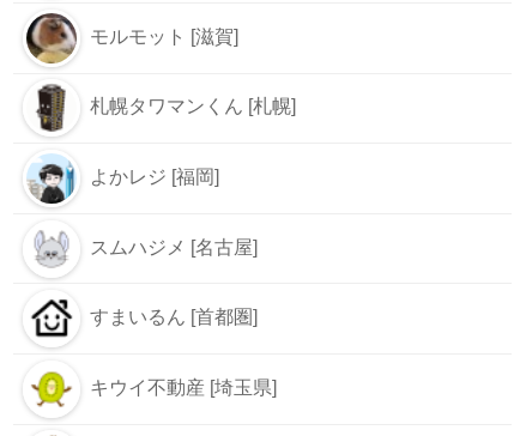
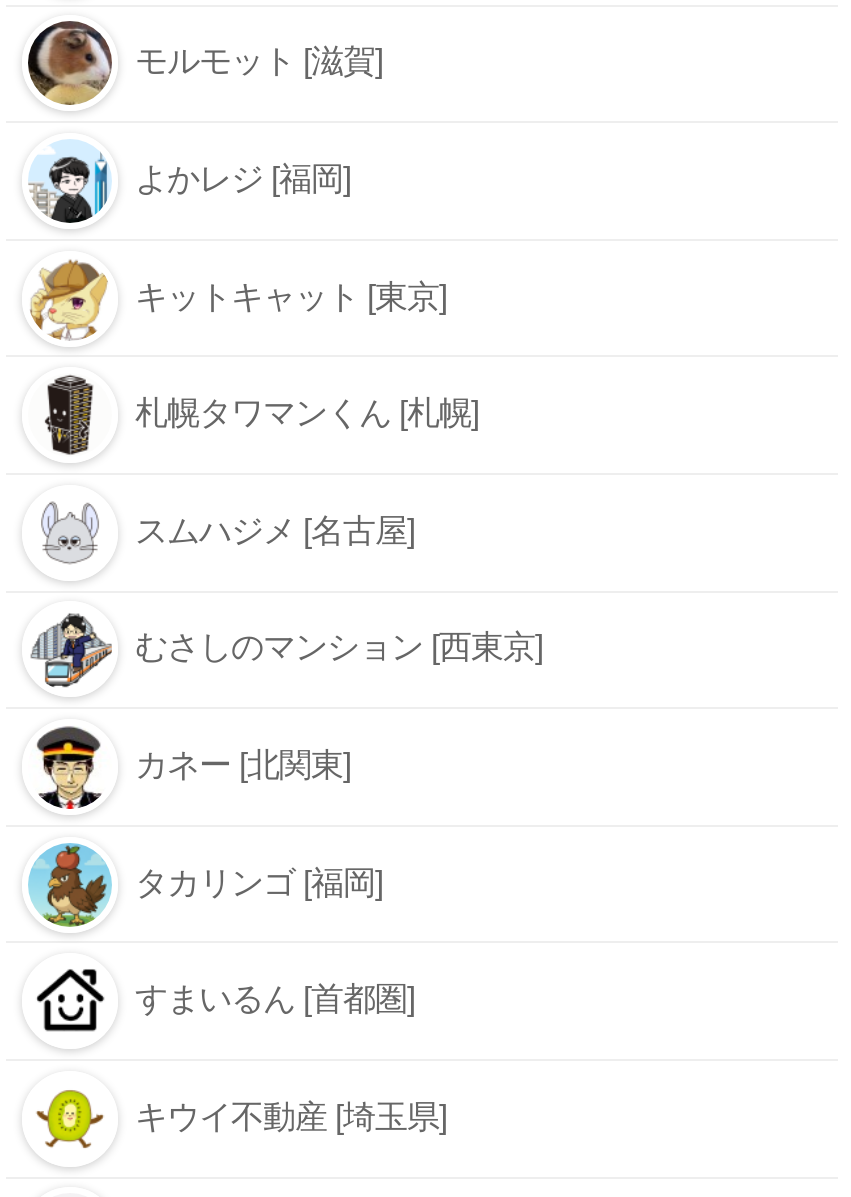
none -> [32,258,447,338] [image] | キットキャット [東京]
moved [26,155,220,205] -> [28,140,351,226]: [image] | よかレジ [福岡]
none -> [26,840,106,928] [image]
none -> [30,612,543,899] [image] | むさしのマンション [西東京] | カネー [北関東] | タカリンゴ [福岡]
none -> [34,724,102,810] [image]

